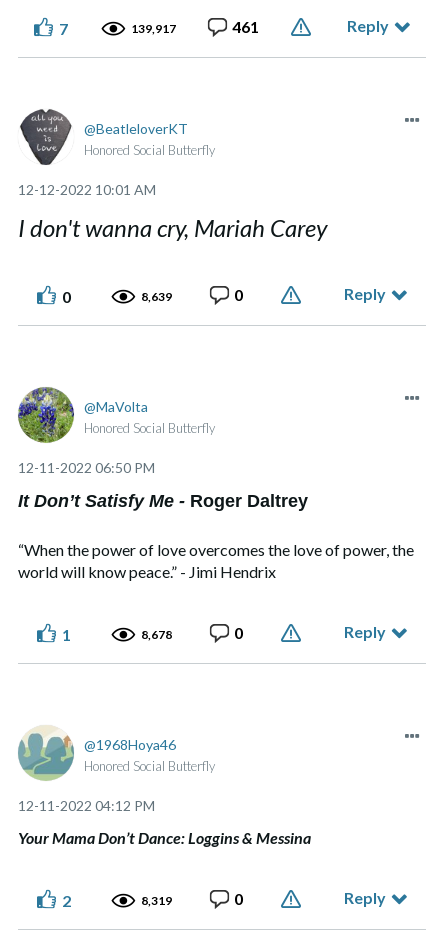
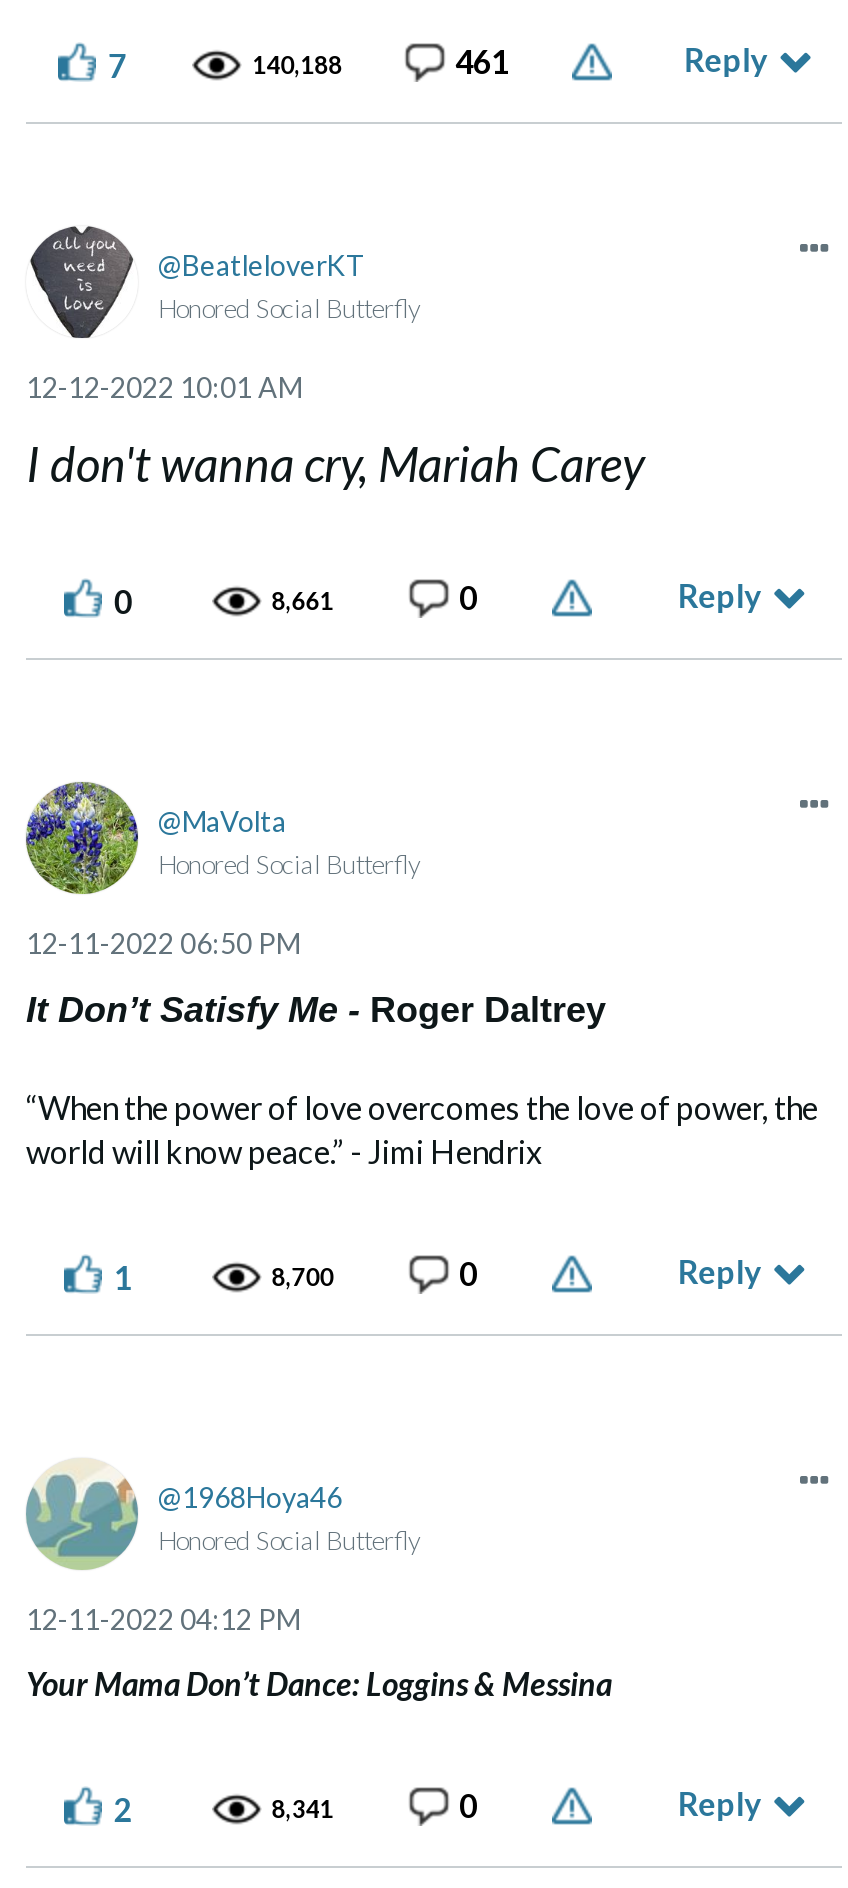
[131,21,176,36] 139,917 -> [252,49,342,79] 140,188
[141,289,172,304] 8,639 -> [271,585,333,615] 8,661
[141,627,172,642] 8,678 -> [271,1261,333,1291] 8,700
[141,893,172,908] 8,319 -> [271,1793,333,1823] 8,341

